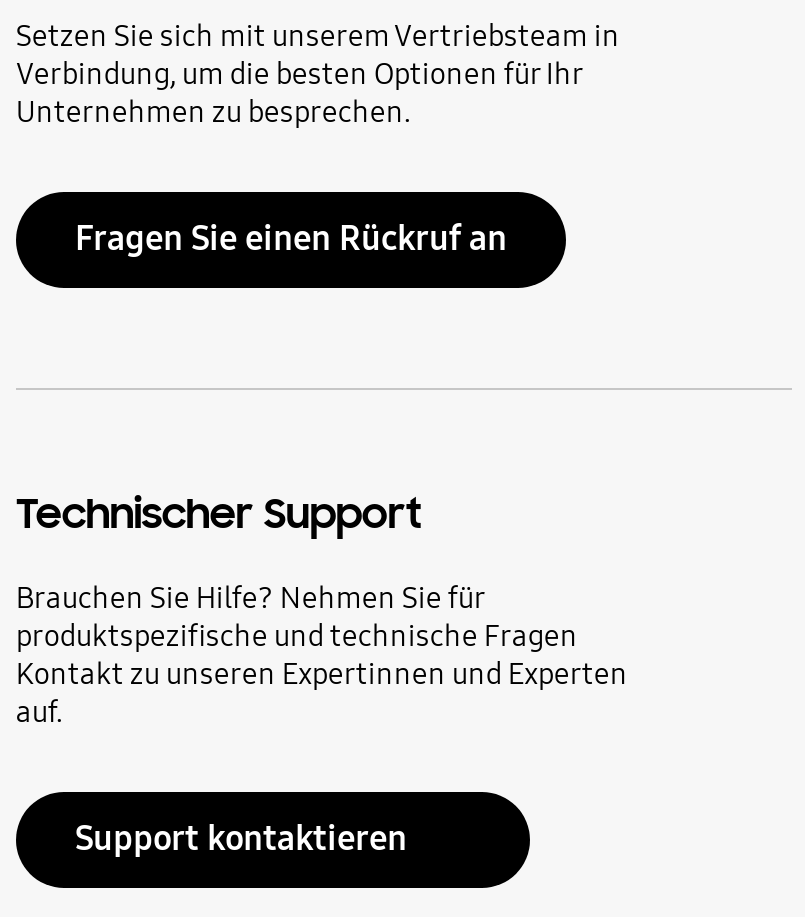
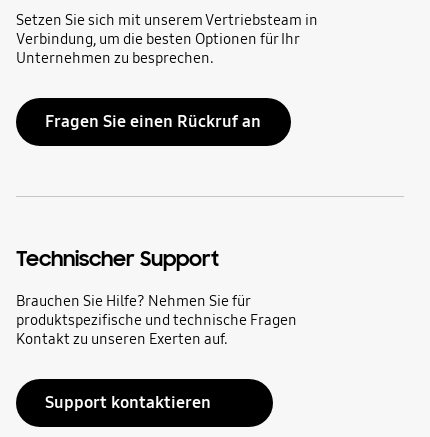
[16,656,628,730] Kontakt zu unseren Expertinnen und Experten | auf. -> [16,330,228,348] Kontakt zu unseren Exerten auf.

